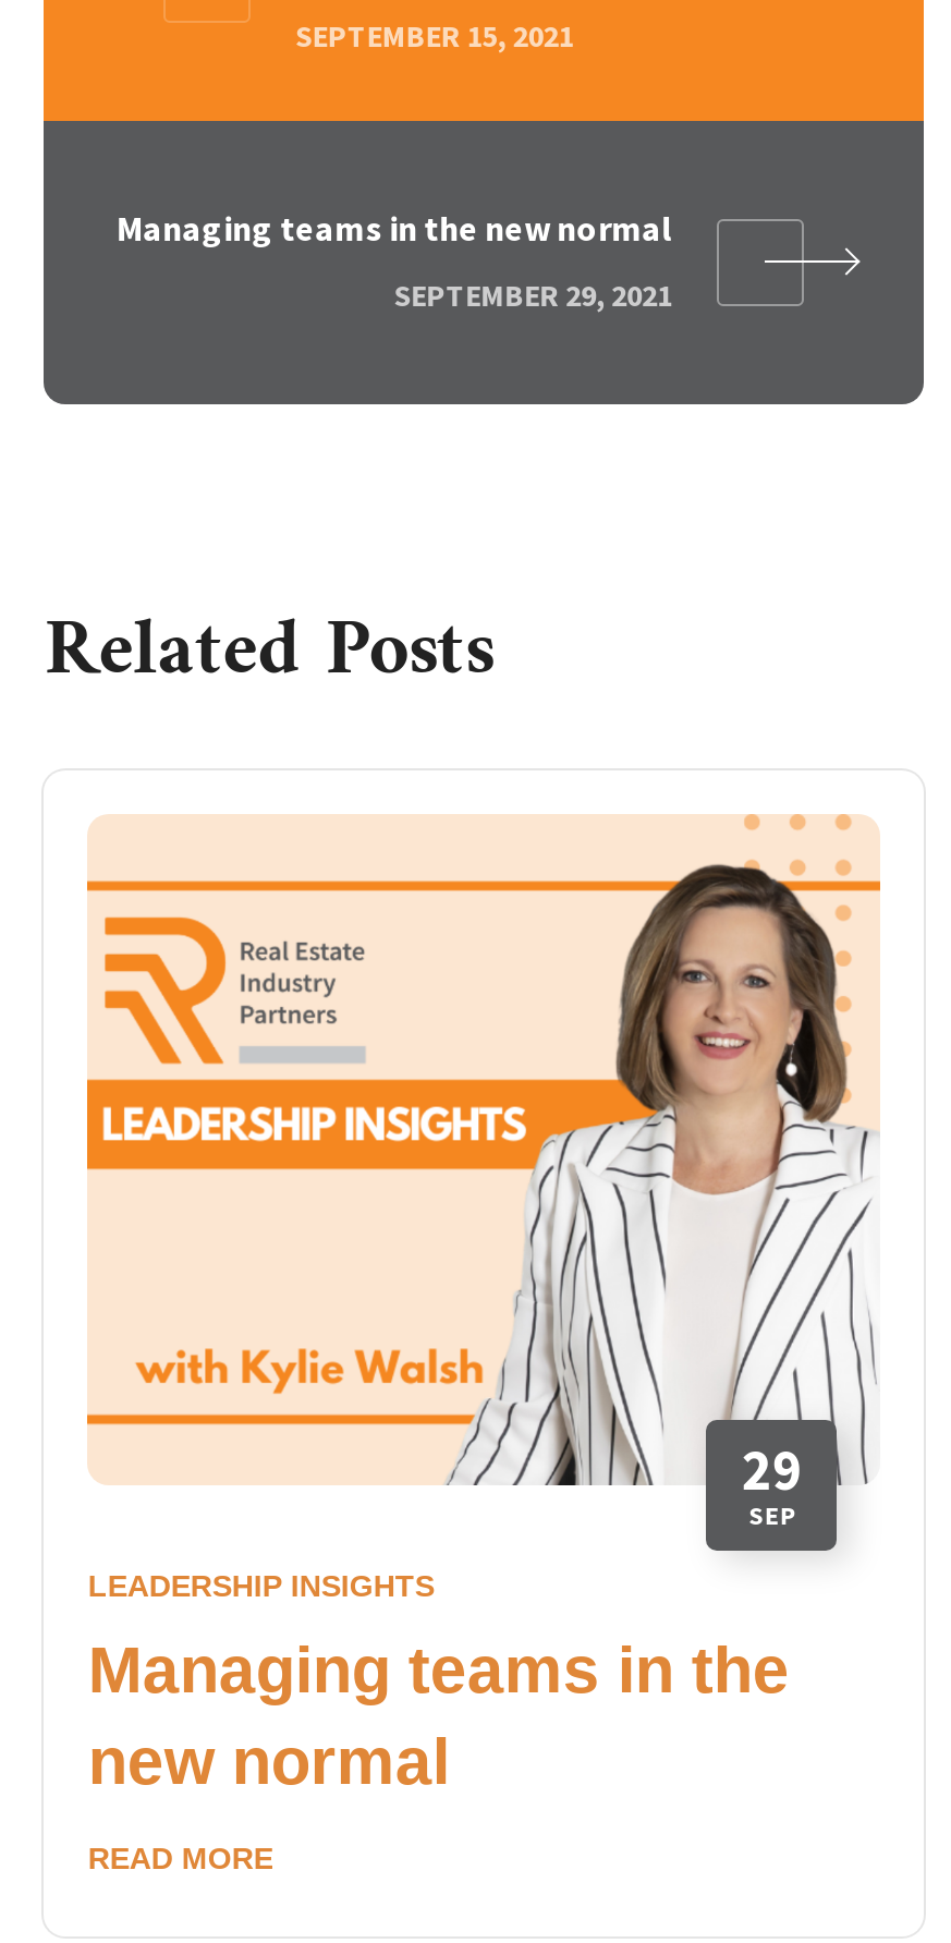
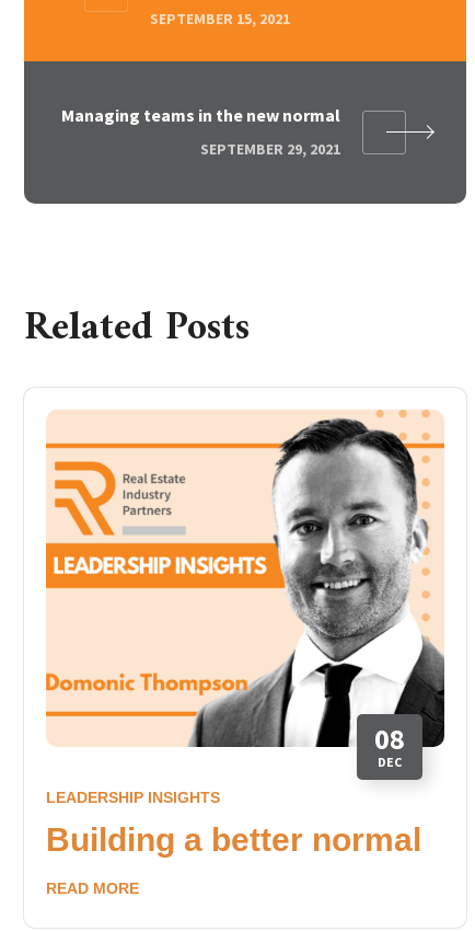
[87,831,880,1532] [image] | 29 | SEP -> [46,417,445,770] [image] | 08 | DEC
[88,1634,790,1798] Managing teams in the | new normal -> [46,822,422,858] Building a better normal

